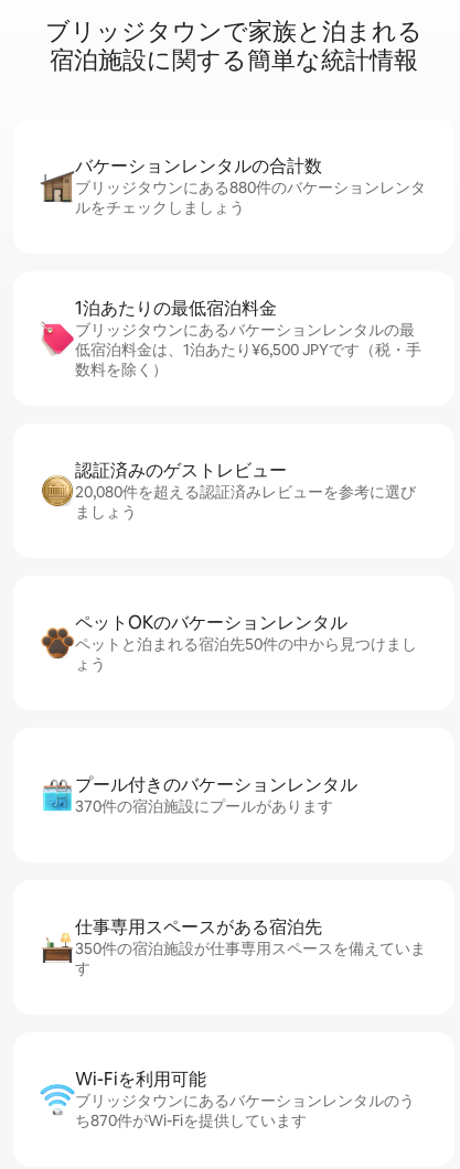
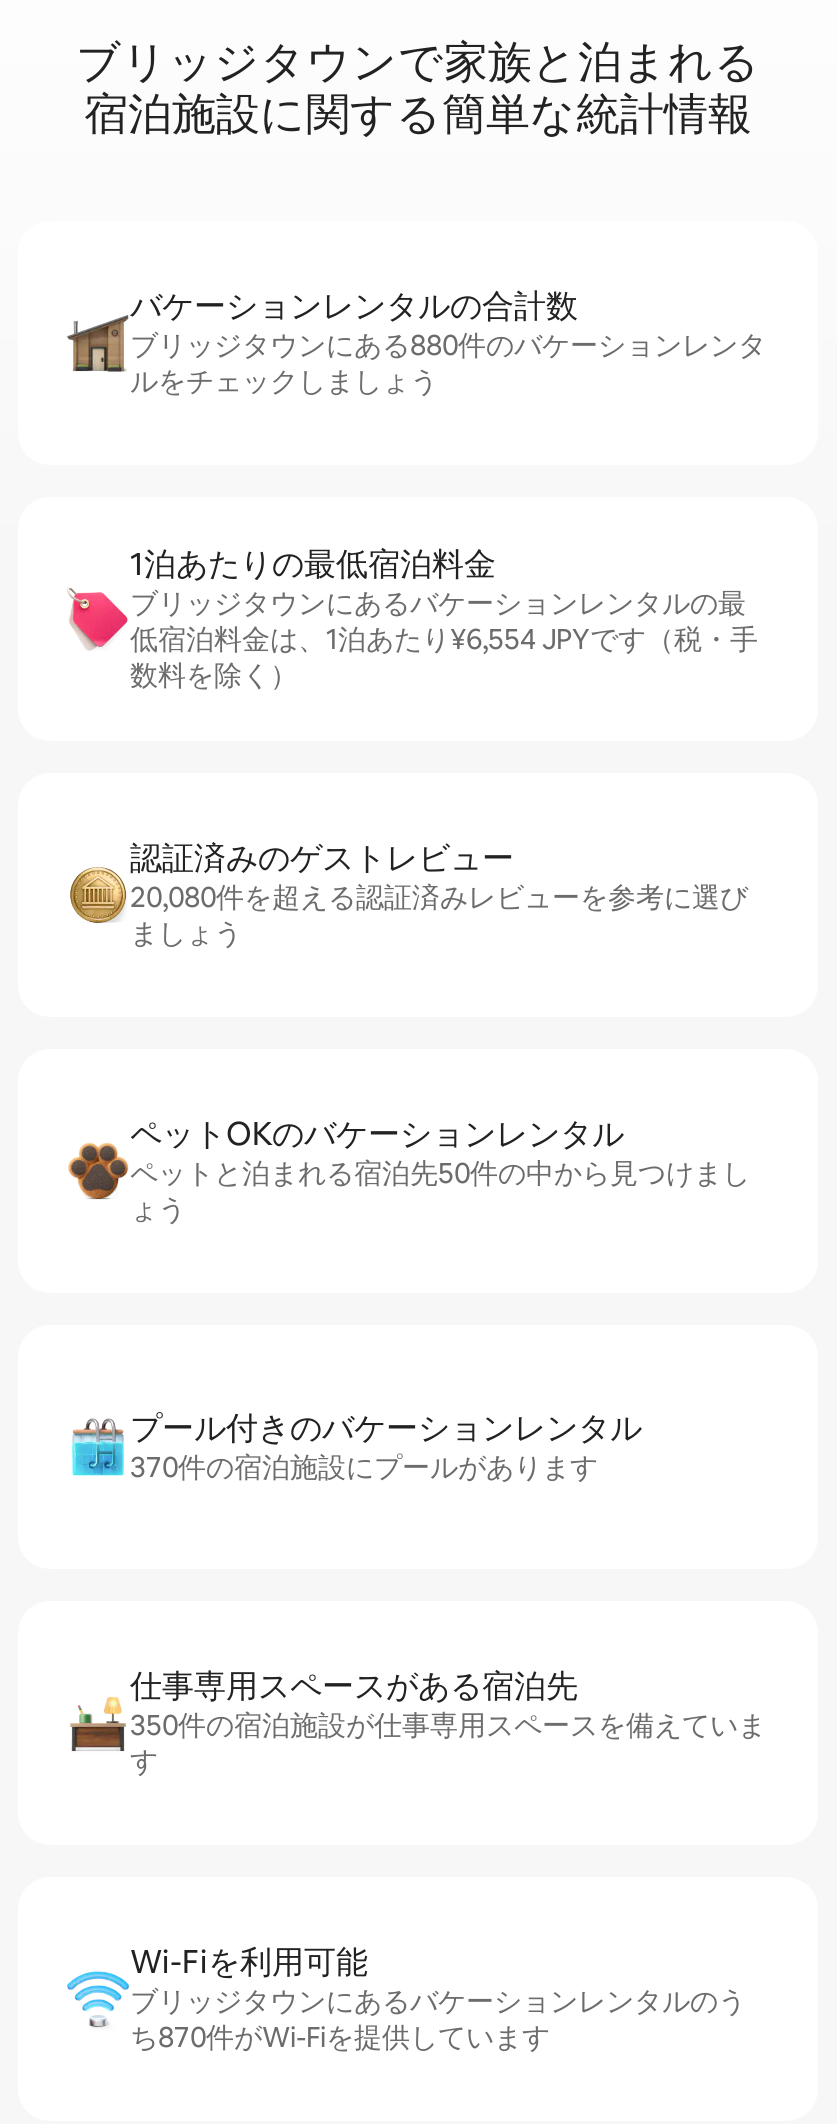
[75,340,421,360] 低宿泊料金は、1泊あたり¥6,500 JPYです（税・手 -> [130,621,758,657] 低宿泊料金は、1泊あたり¥6,554 JPYです（税・手

